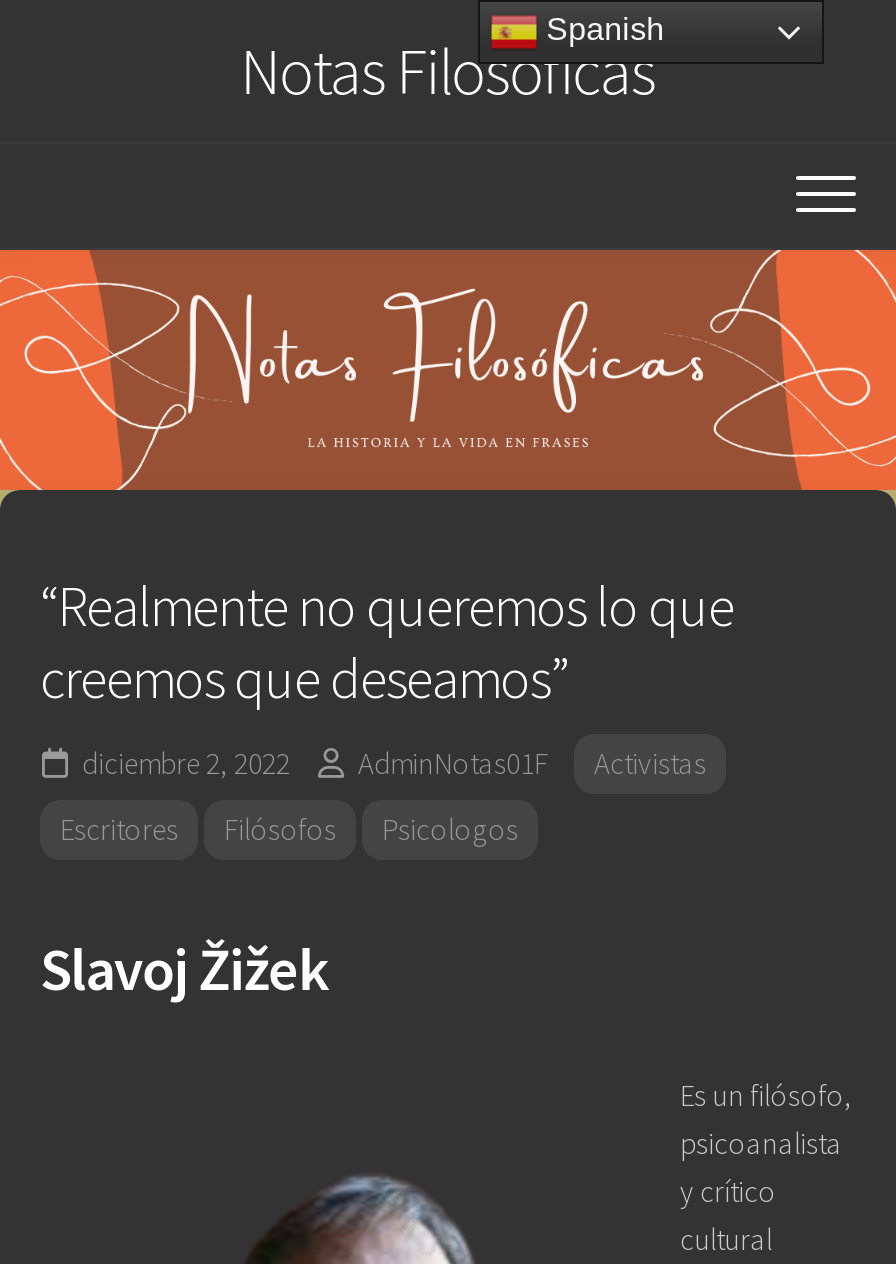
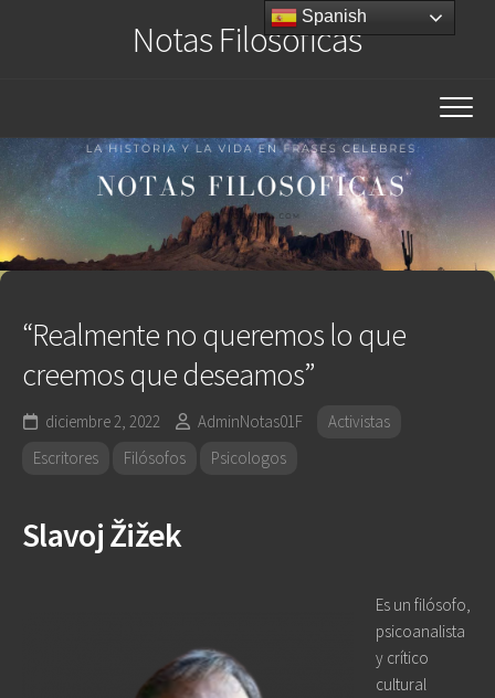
[6,248,890,492] [image] -> [3,137,492,272] [image]

